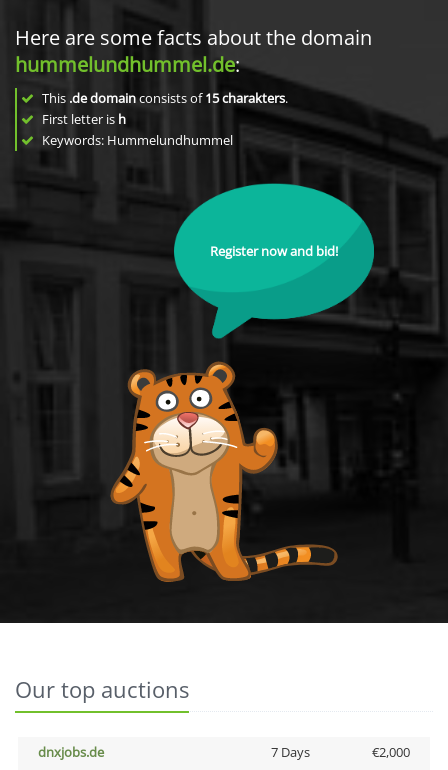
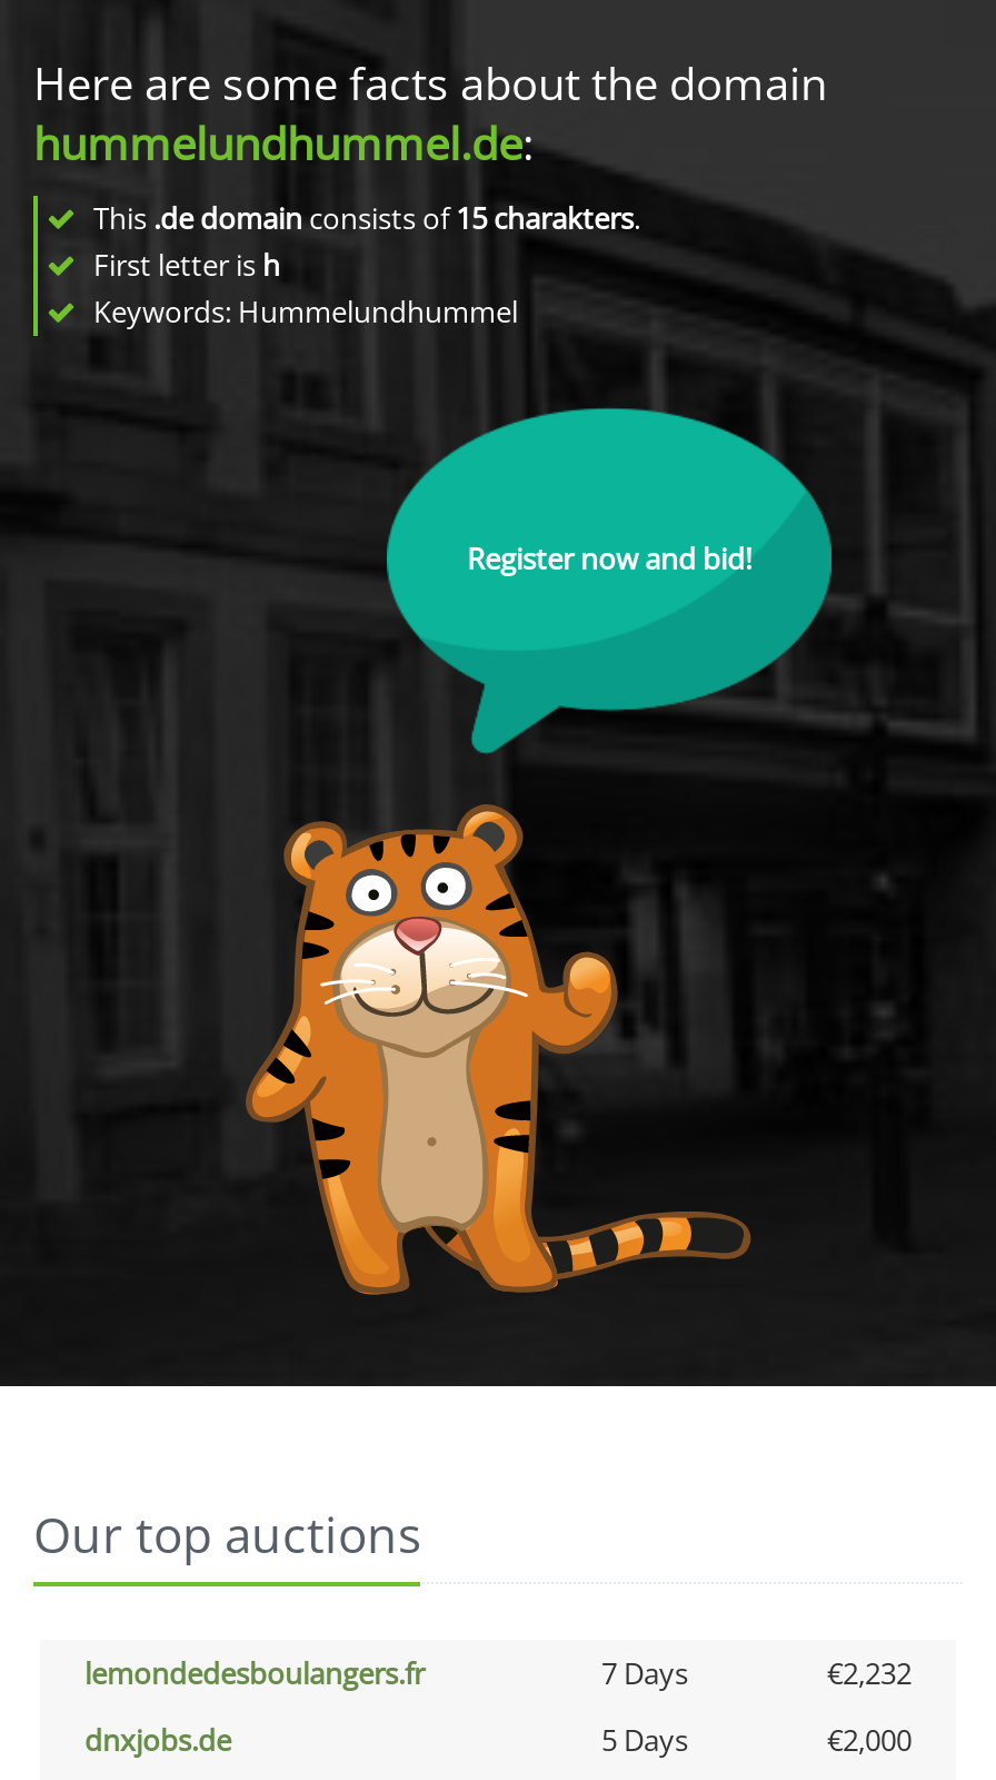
none -> [84,1653,912,1693] lemondedesboulangers.fr | 7 Days | €2,232
[270,743,309,761] 7 Days -> [601,1720,688,1760] 5 Days

